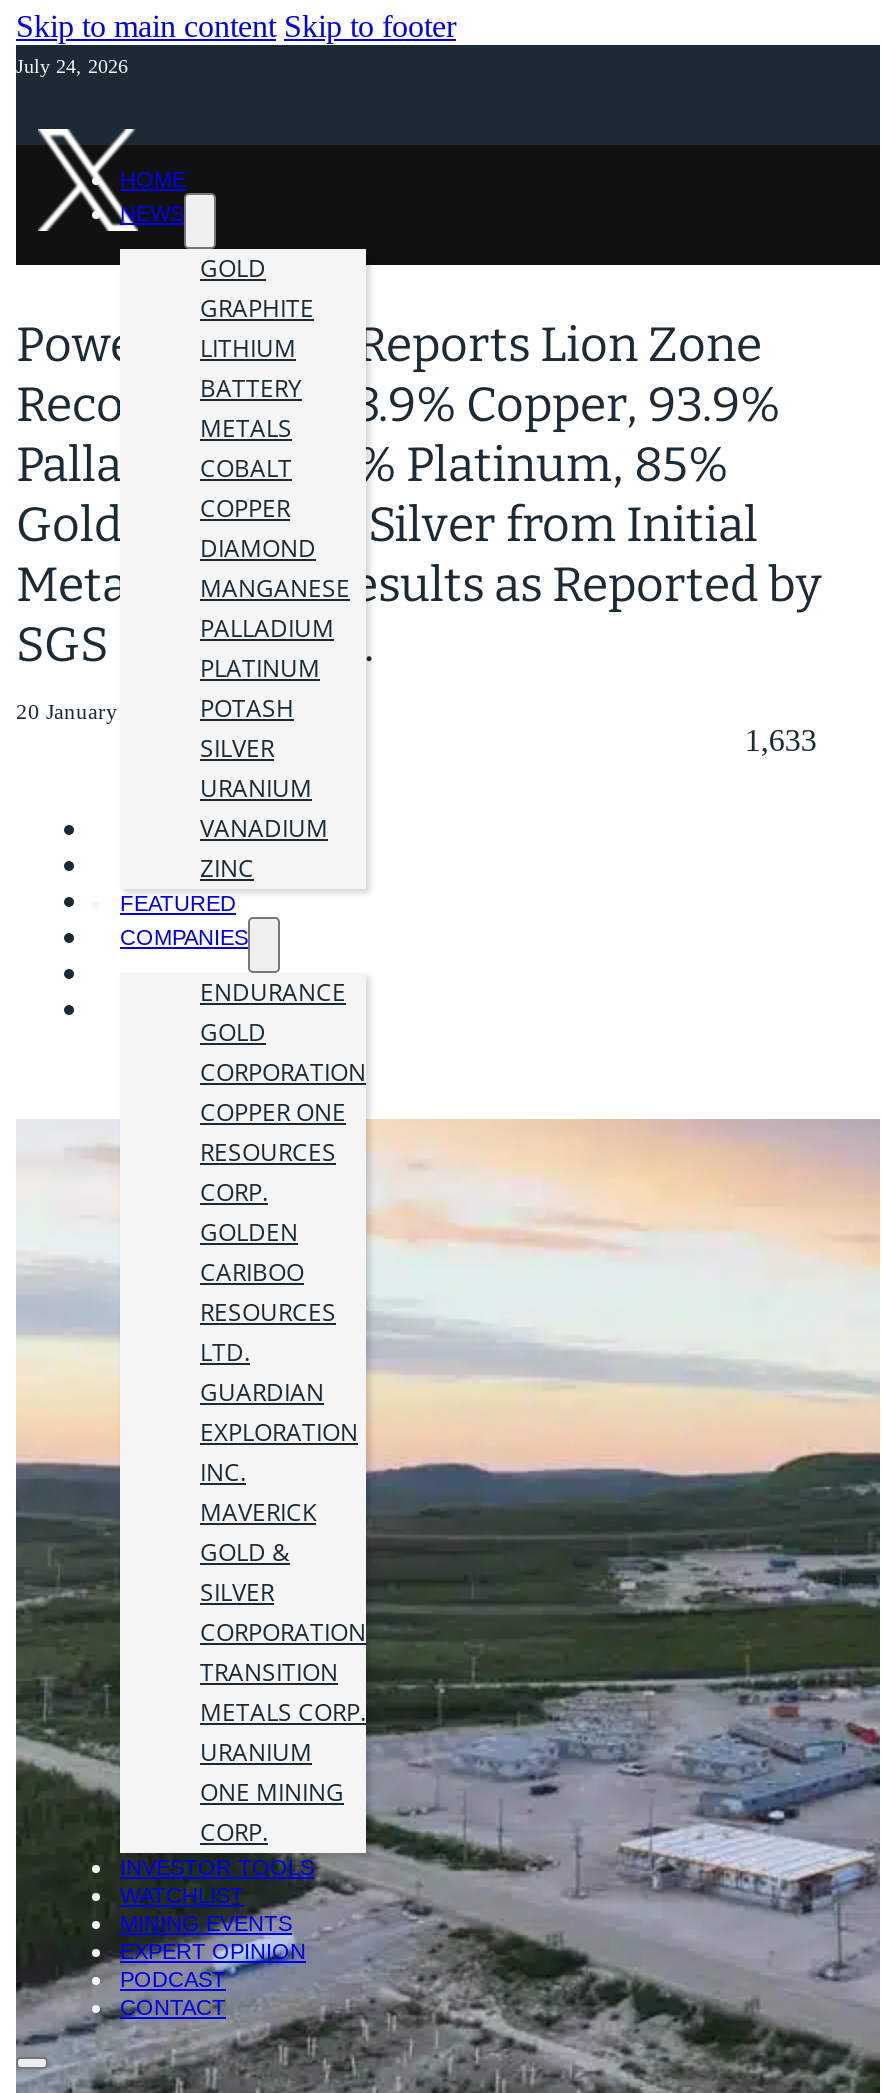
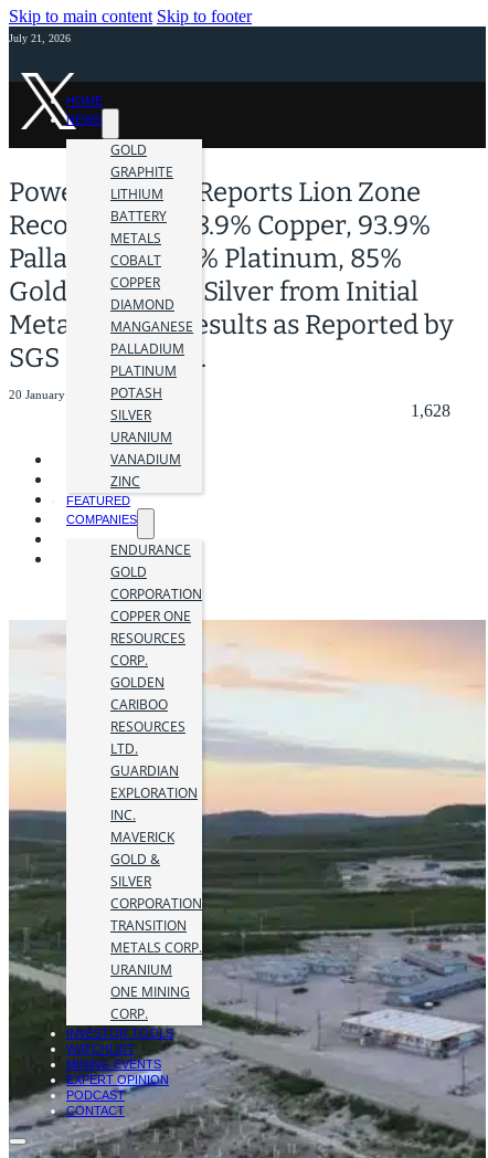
[16,55,128,77] July 24, 2026 -> [9,32,71,44] July 21, 2026
[745,723,817,757] 1,633 -> [411,401,451,420] 1,628

